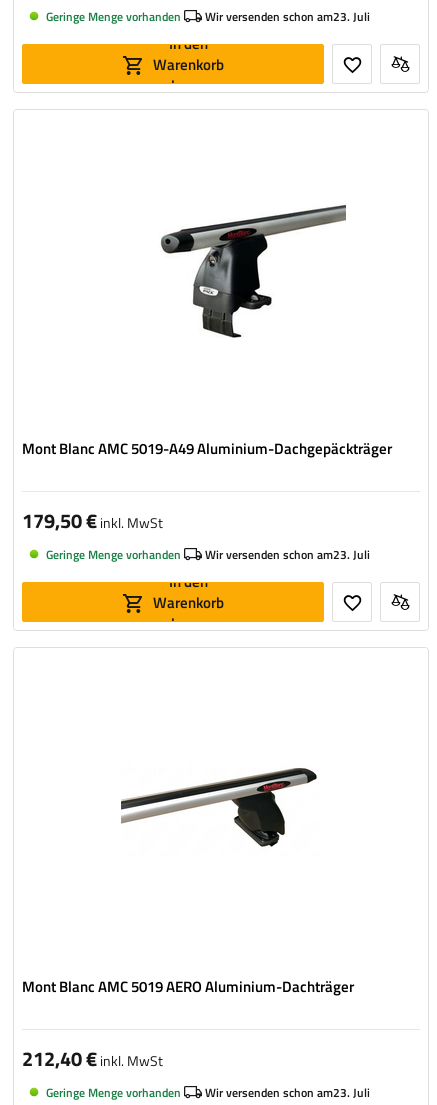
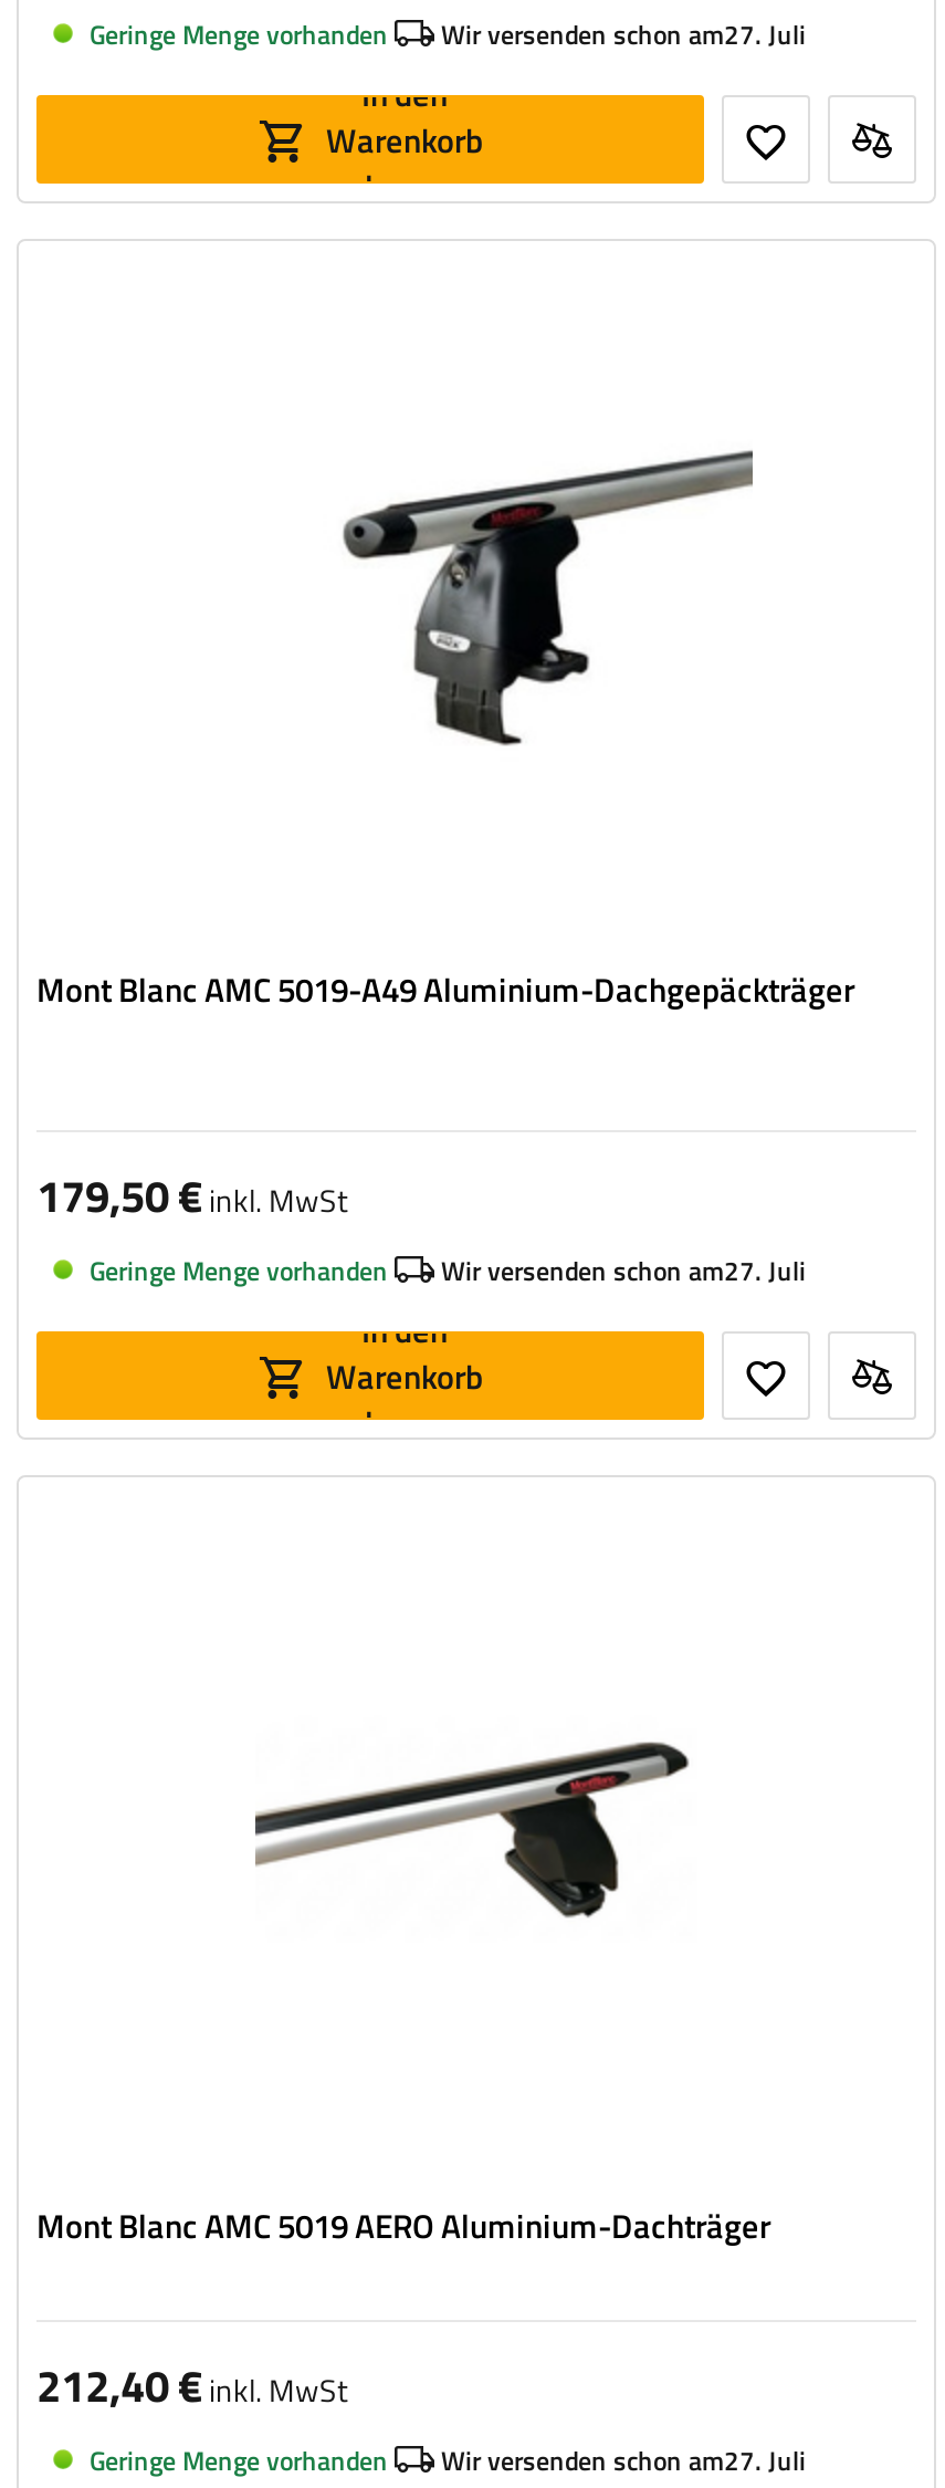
[205,6,370,25] Wir versenden schon am23. Juli -> [441,12,806,54] Wir versenden schon am27. Juli
[205,544,370,563] Wir versenden schon am23. Juli -> [441,1248,806,1290] Wir versenden schon am27. Juli
[205,1082,370,1101] Wir versenden schon am23. Juli -> [441,2438,806,2480] Wir versenden schon am27. Juli

